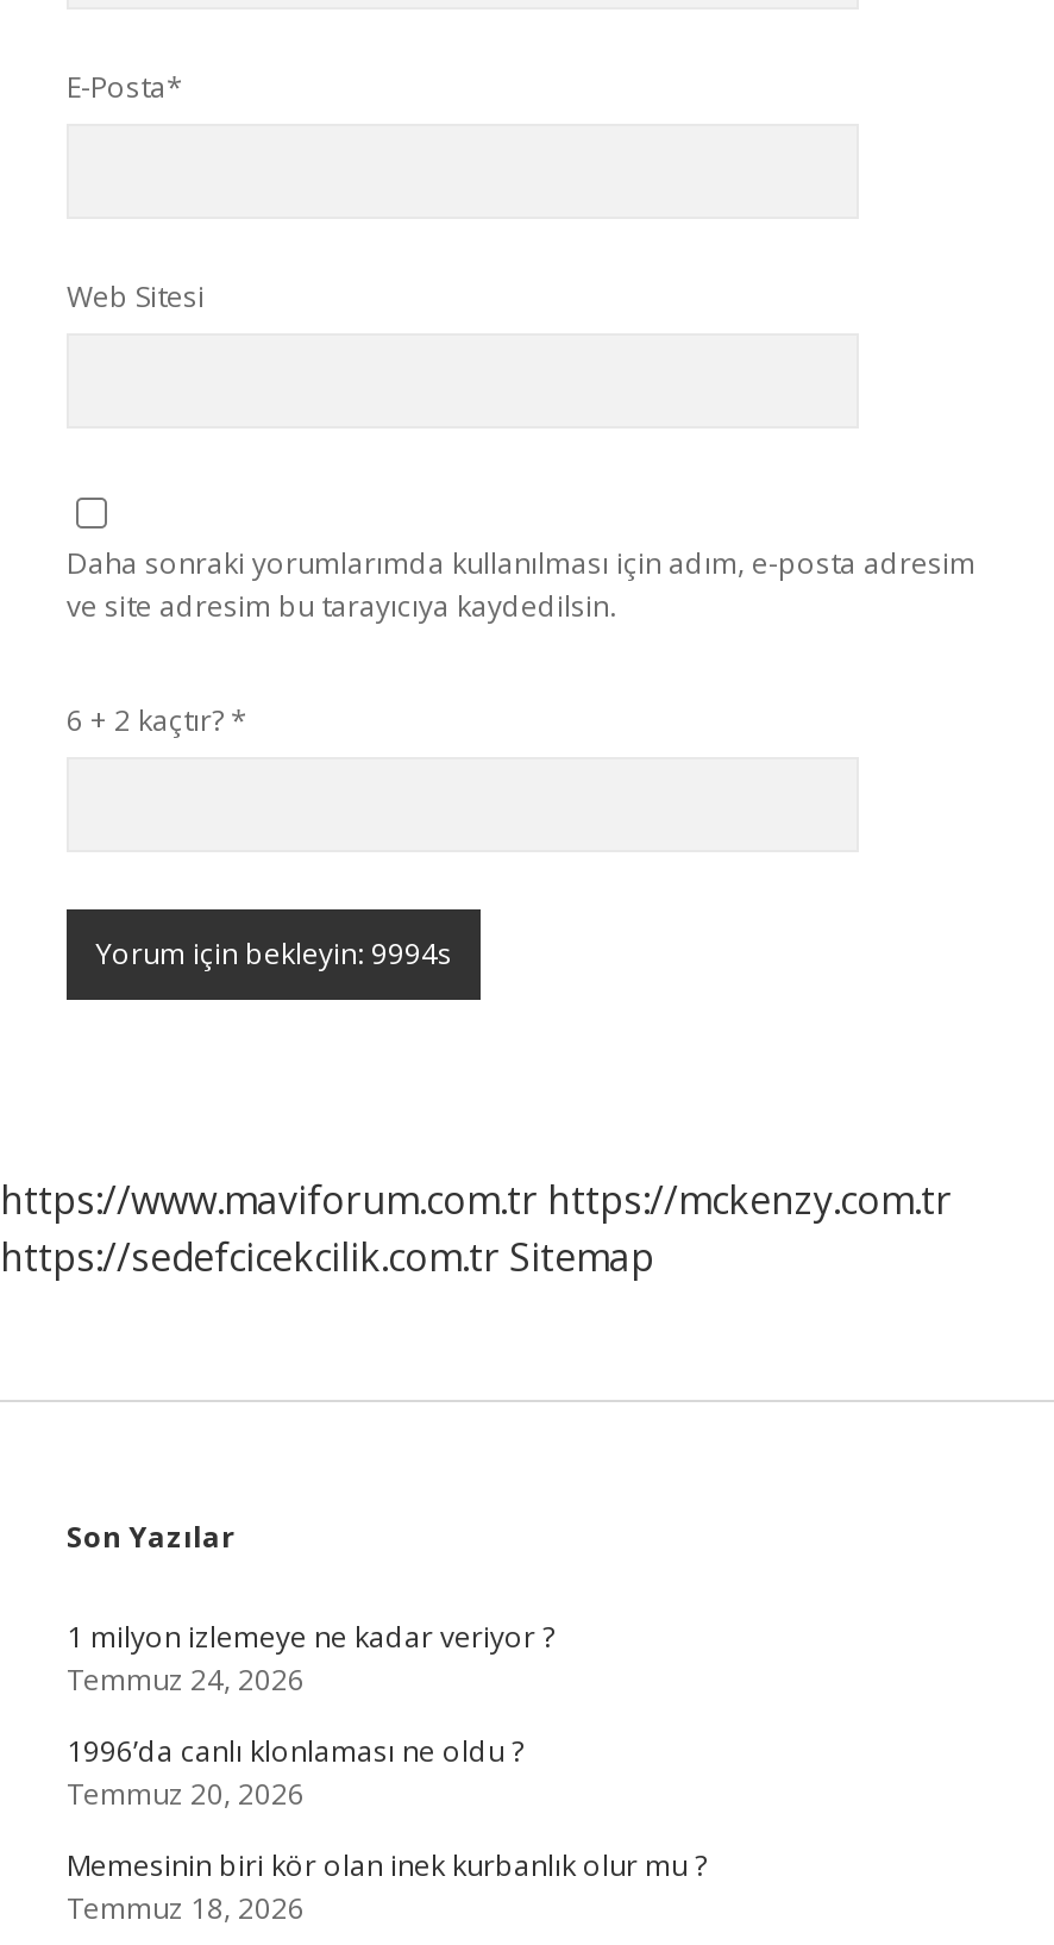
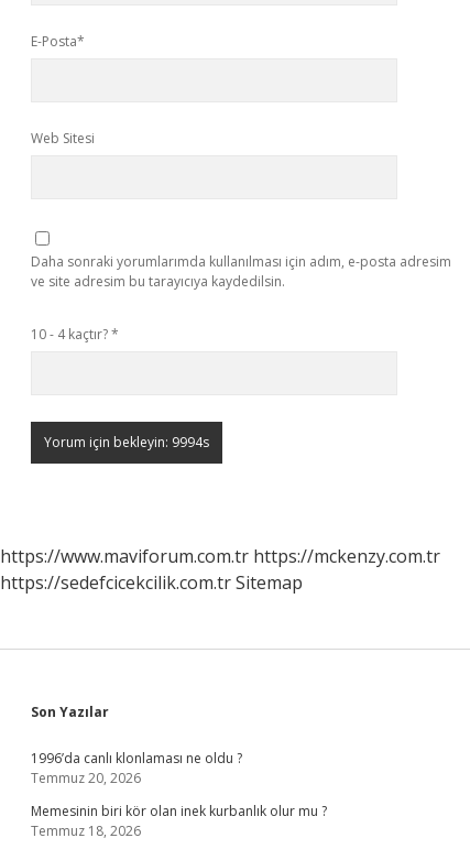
[67,700,247,740] 6 + 2 kaçtır? * -> [31,325,119,344] 10 - 4 kaçtır? *
[67,1616,554,1700] 1 milyon izlemeye ne kadar veriyor ? | Temmuz 24, 2026 -> none

